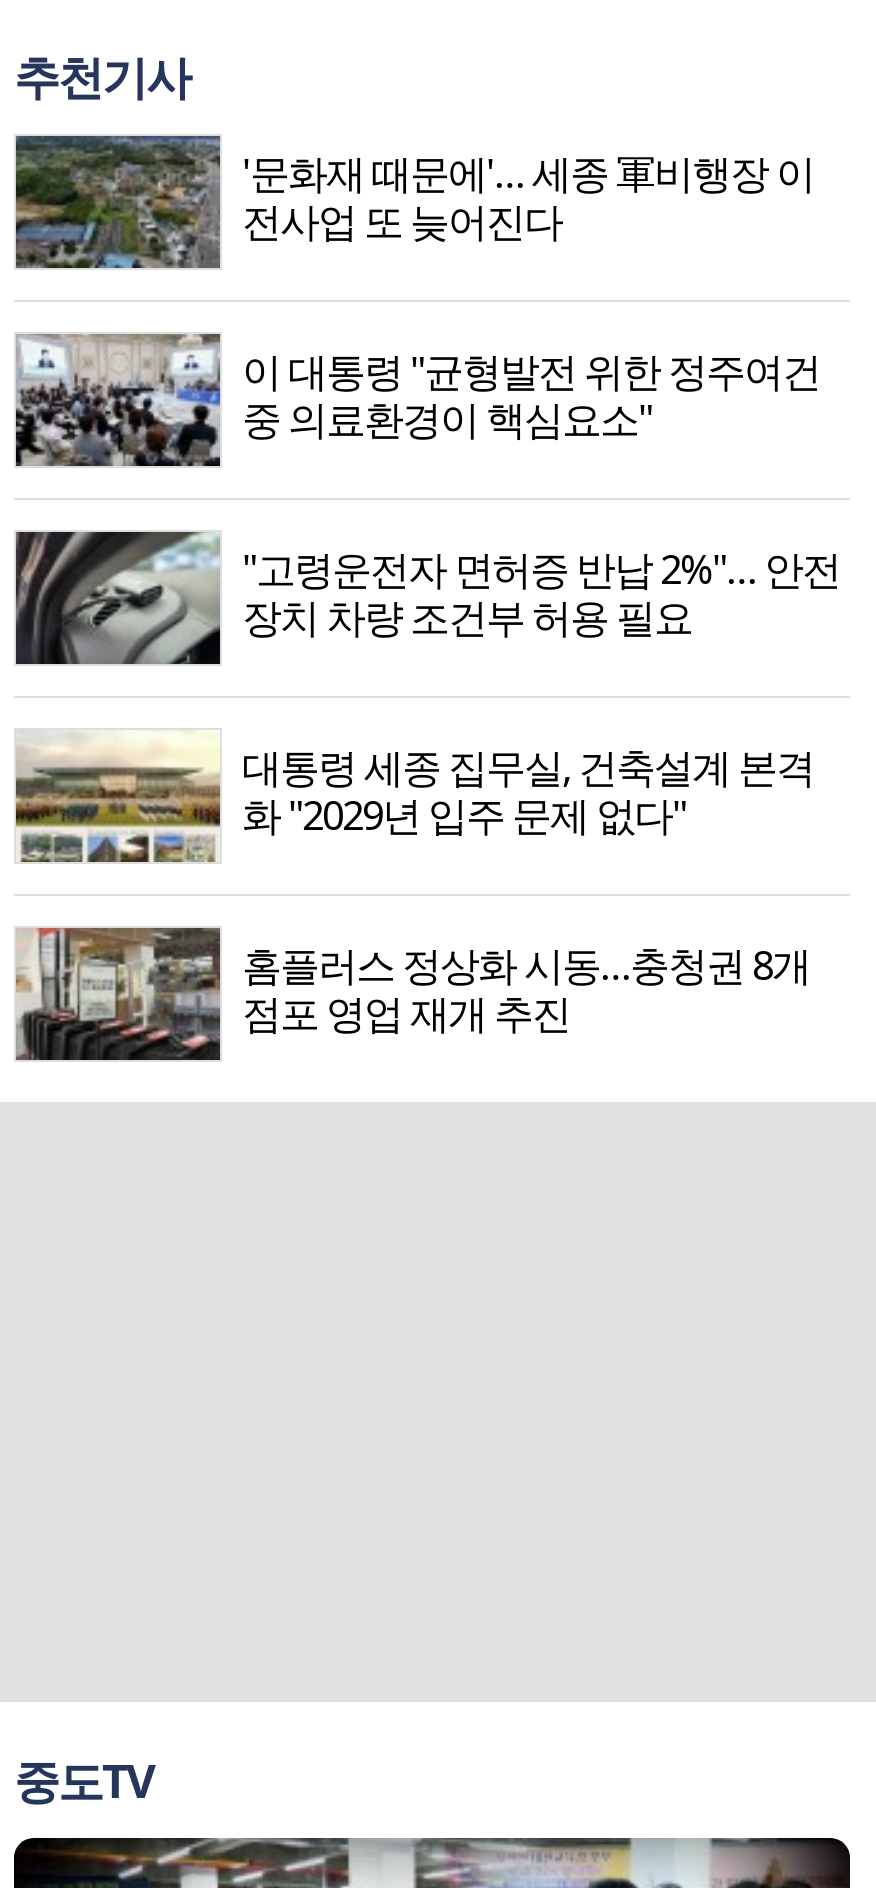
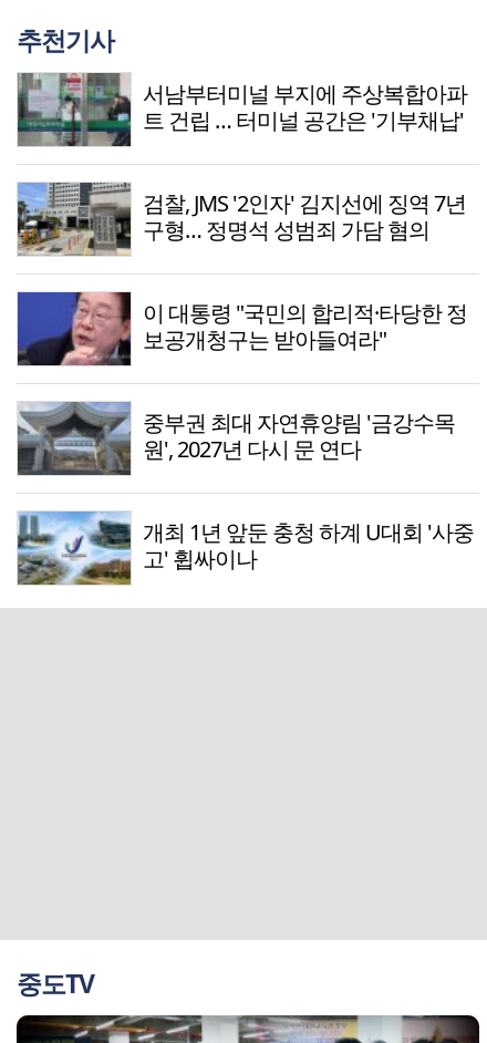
[16,134,814,270] [image] | '문화재 때문에'… 세종 軍비행장 이 | 전사업 또 늦어진다 -> [18,72,467,147] [image] | 서남부터미널 부지에 주상복합아파 | 트 건립 … 터미널 공간은 '기부채납'
[14,332,820,468] [image] | 이 대통령 "균형발전 위한 정주여건 | 중 의료환경이 핵심요소" -> [18,182,466,257] [image] | 검찰, JMS '2인자' 김지선에 징역 7년 | 구형… 정명석 성범죄 가담 혐의
[14,530,840,666] [image] | "고령운전자 면허증 반납 2%"… 안전 | 장치 차량 조건부 허용 필요 -> [17,291,467,366] [image] | 이 대통령 "국민의 합리적·타당한 정 | 보공개청구는 받아들여라"
[14,730,814,864] [image] | 대통령 세종 집무실, 건축설계 본격 | 화 "2029년 입주 문제 없다" -> [17,401,455,475] [image] | 중부권 최대 자연휴양림 '금강수목 | 원', 2027년 다시 문 연다
[14,926,810,1062] [image] | 홈플러스 정상화 시동…충청권 8개 | 점포 영업 재개 추진 -> [17,510,474,586] [image] | 개최 1년 앞둔 충청 하계 U대회 '사중 | 고' 휩싸이나

